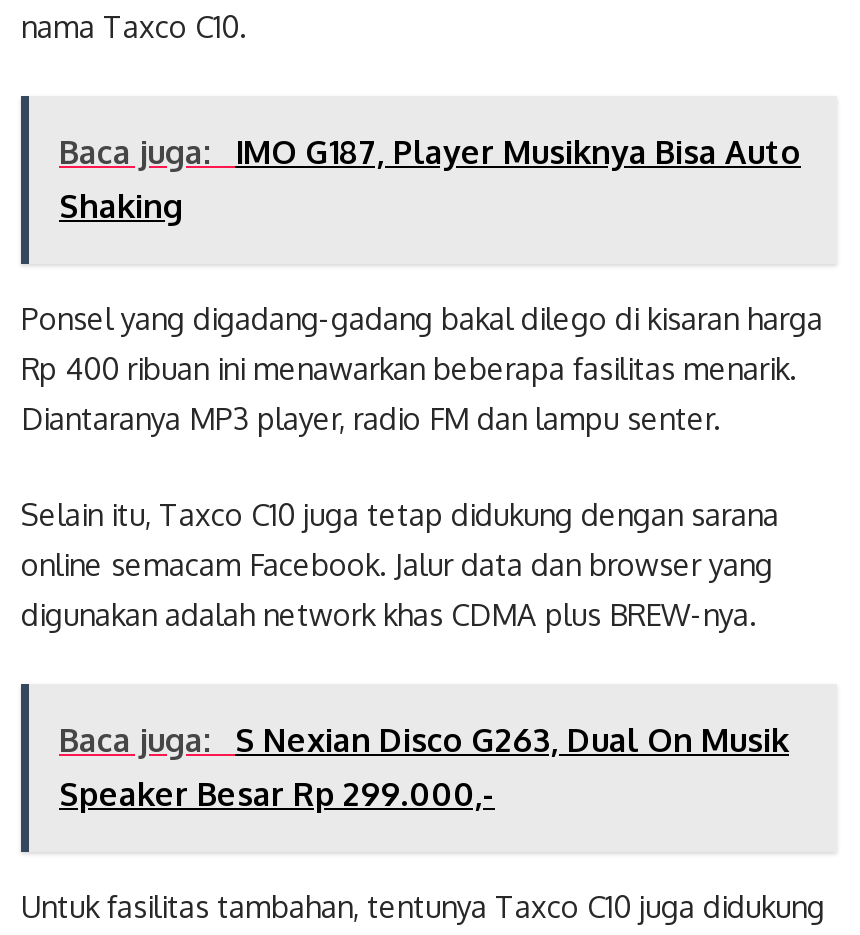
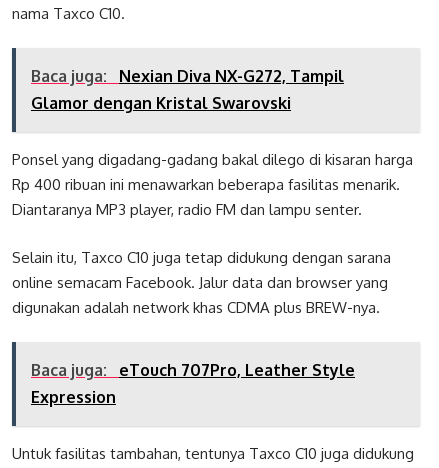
[59,132,801,226] Baca juga: IMO G187, Player Musiknya Bisa Auto | Shaking -> [31,66,344,113] Baca juga: Nexian Diva NX-G272, Tampil | Glamor dengan Kristal Swarovski
[59,720,789,814] Baca juga: S Nexian Disco G263, Dual On Musik | Speaker Besar Rp 299.000,- -> [31,360,355,407] Baca juga: eTouch 707Pro, Leather Style | Expression

